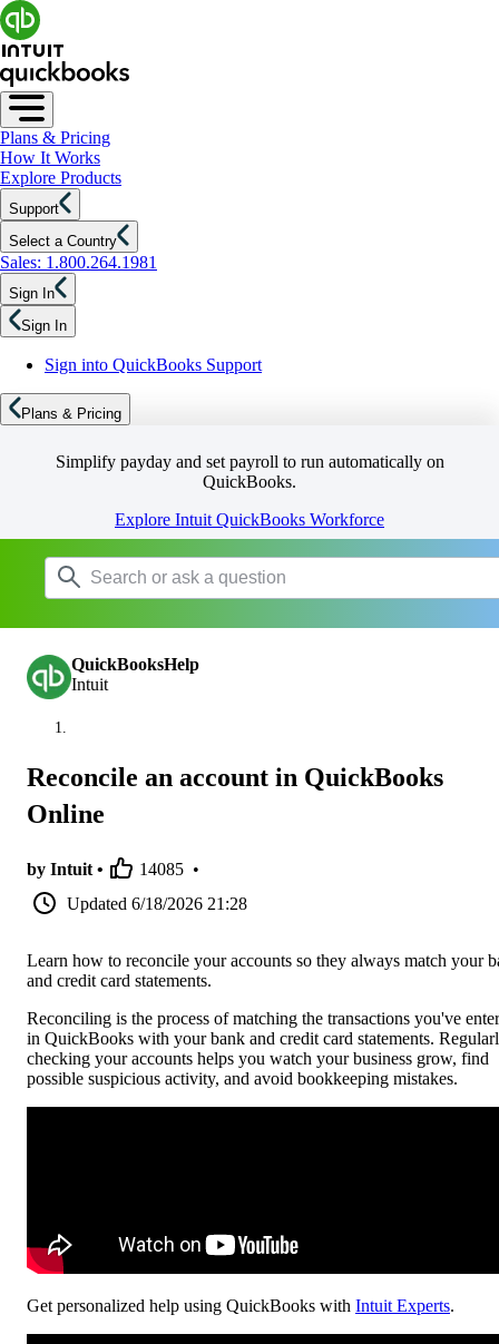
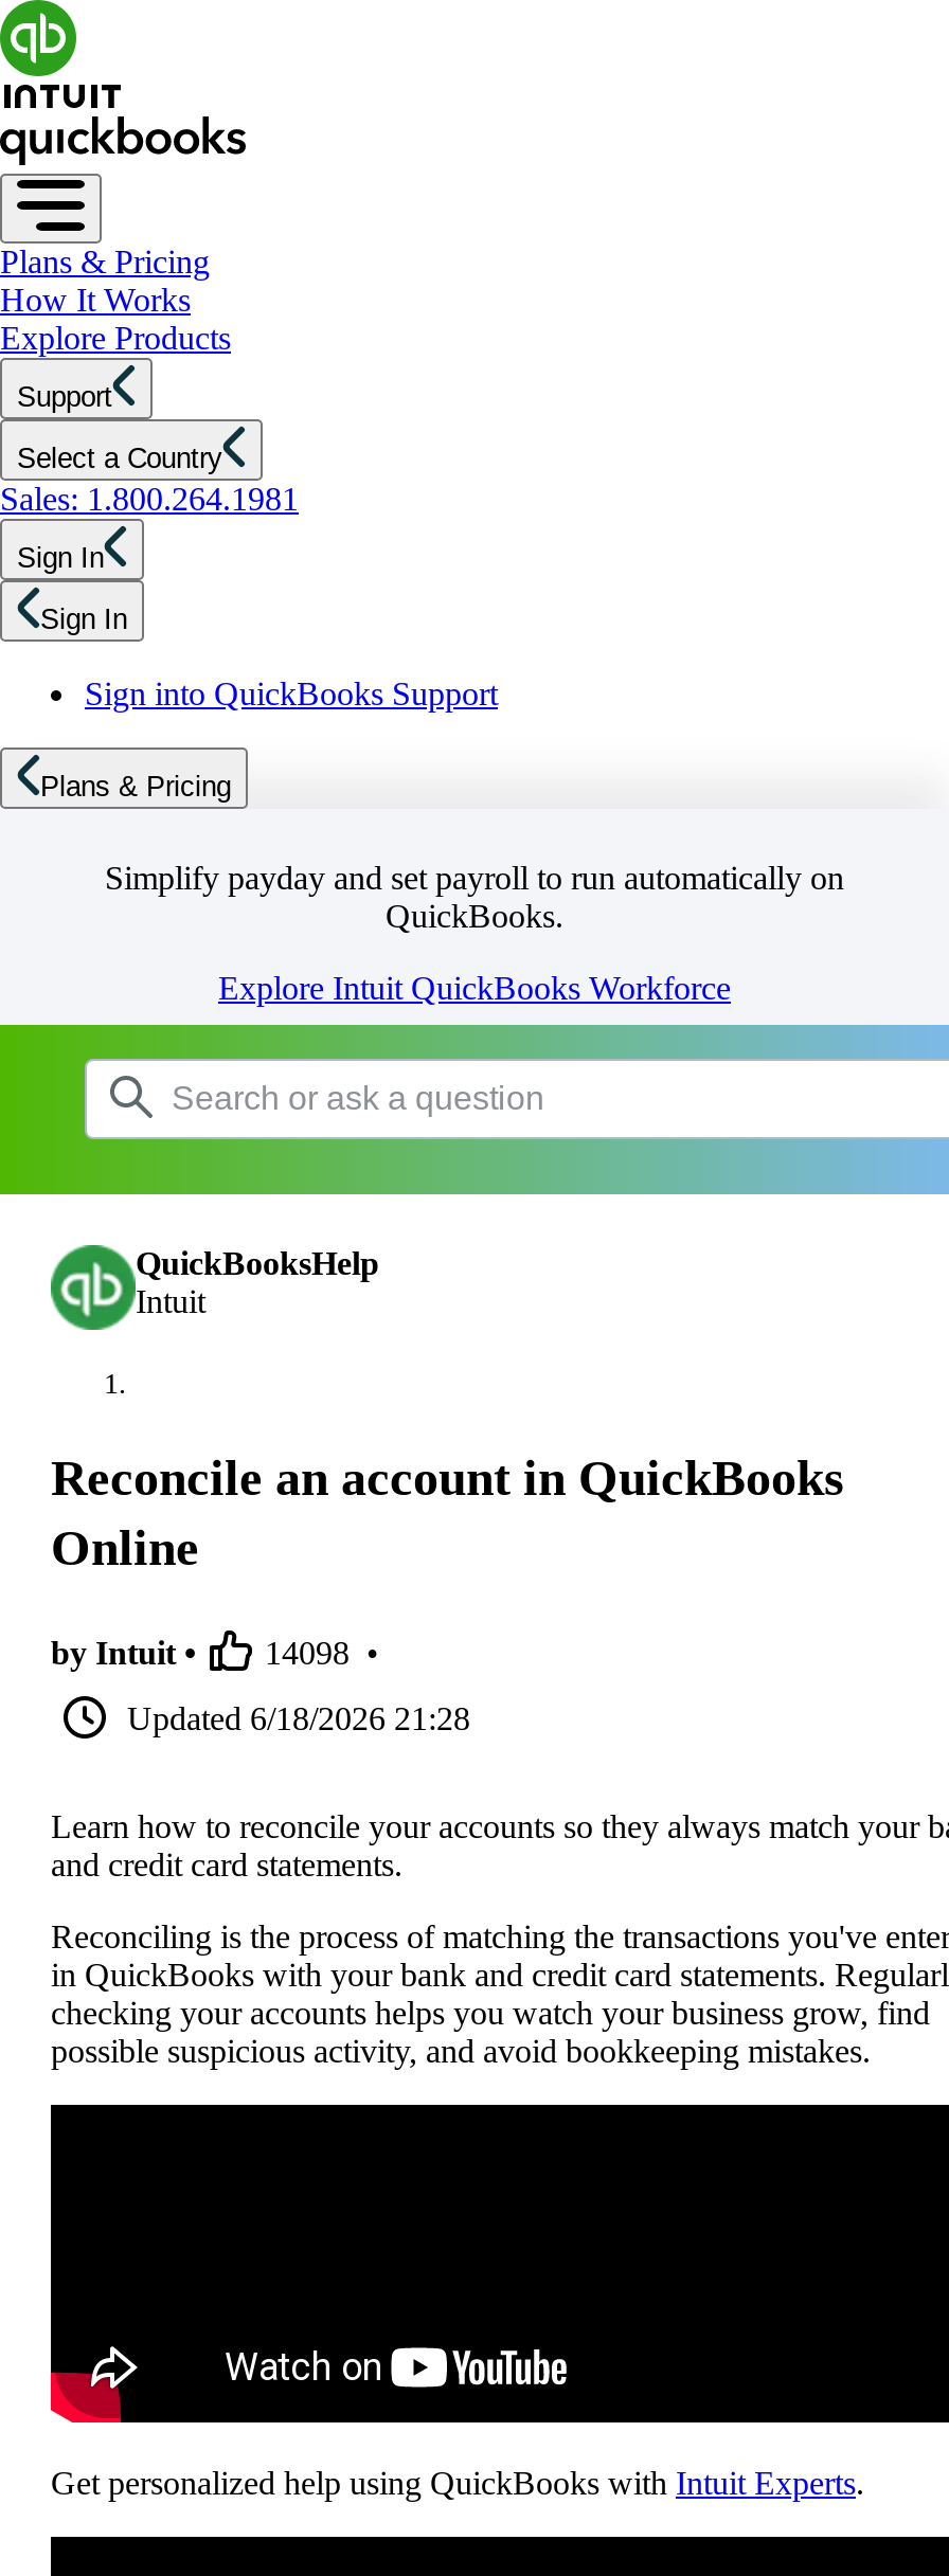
[27,859,199,878] by Intuit • 14085 • -> [51,1634,379,1670] by Intuit • 14098 •

